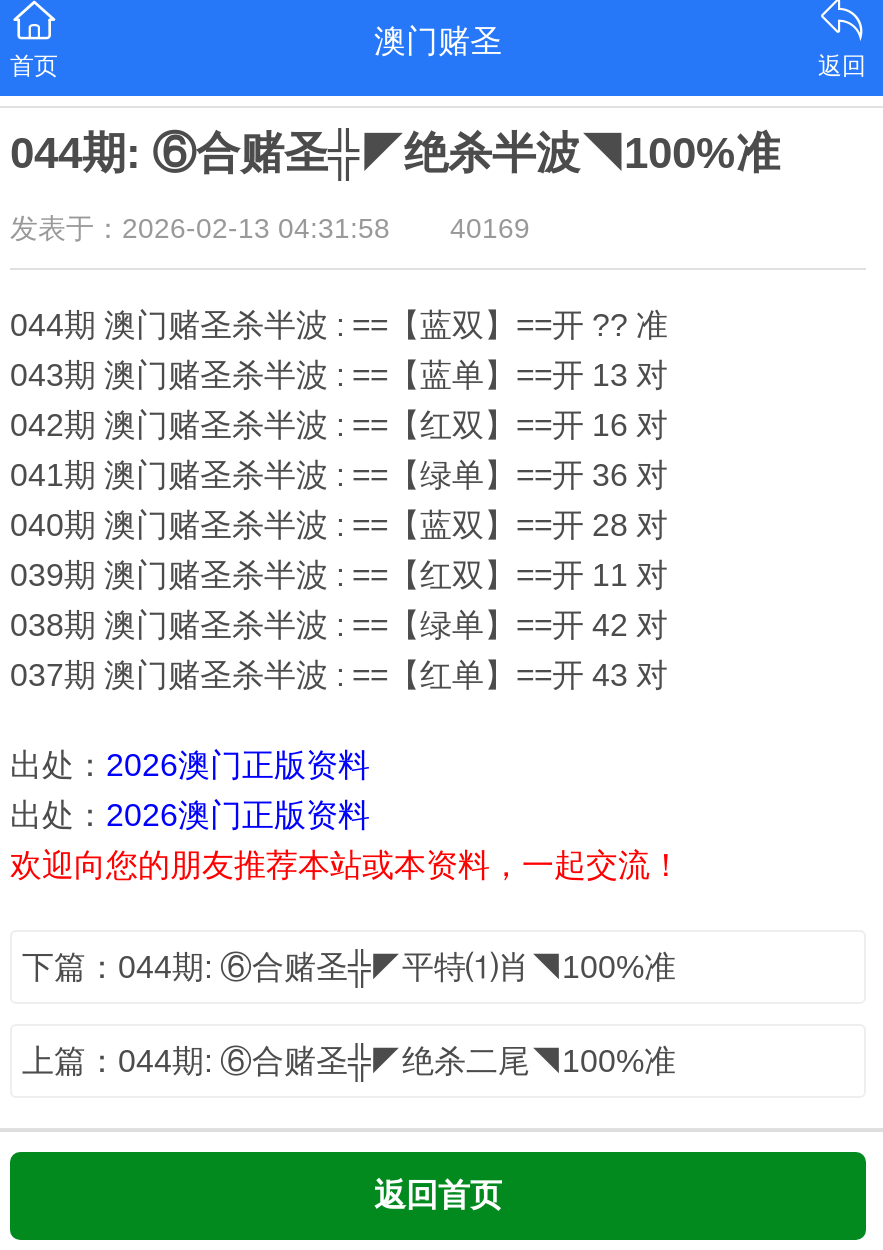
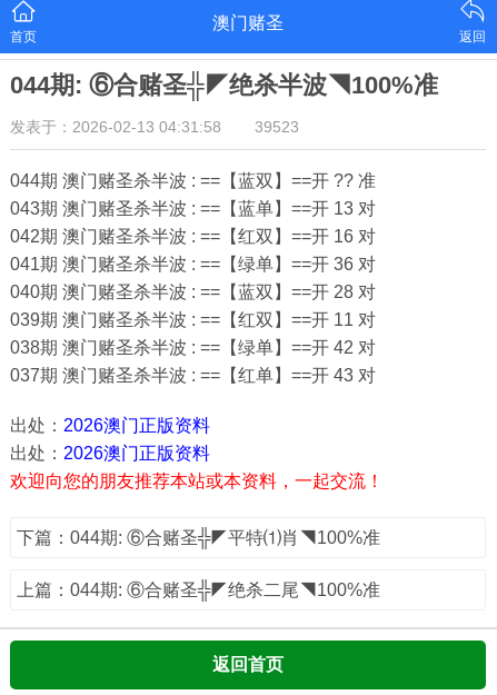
[10,212,530,244] 发表于：2026-02-13 04:31:58 40169 -> [10,118,299,136] 发表于：2026-02-13 04:31:58 39523

